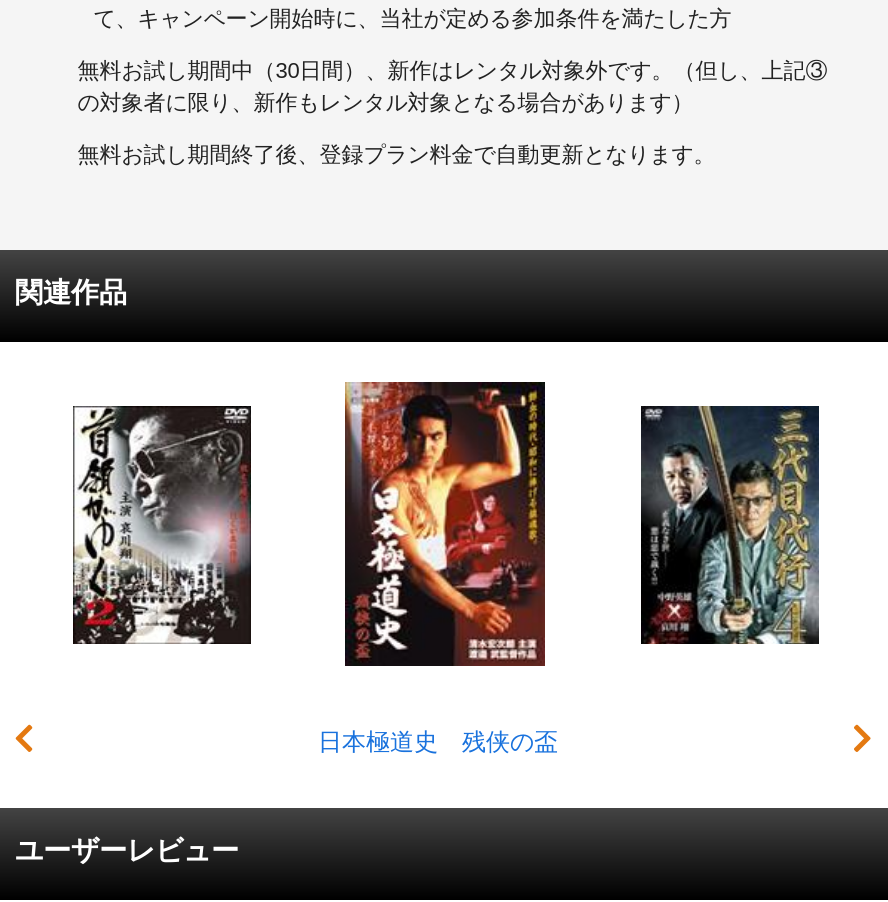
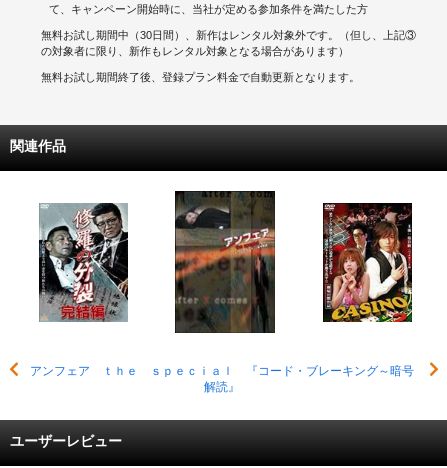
[318,380,558,755] [image] | 日本極道史 残侠の盃 -> [29,190,413,394] [image] | アンフェア ｔｈｅ ｓｐｅｃｉａｌ 『コード・ブレーキング～暗号 | 解読』
[73,406,251,644] [image] -> [39,203,128,322] [image]
[641,404,821,646] [image] -> [323,202,413,323] [image]

